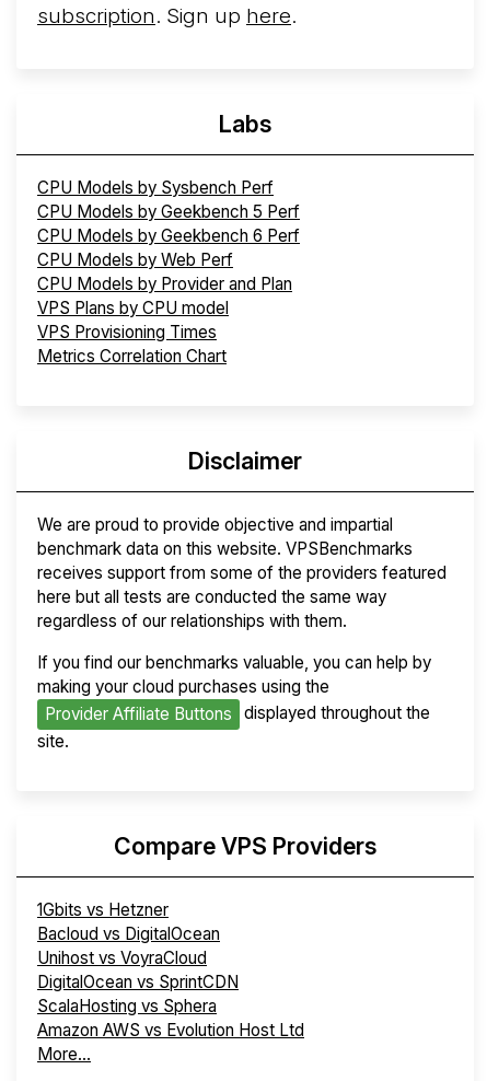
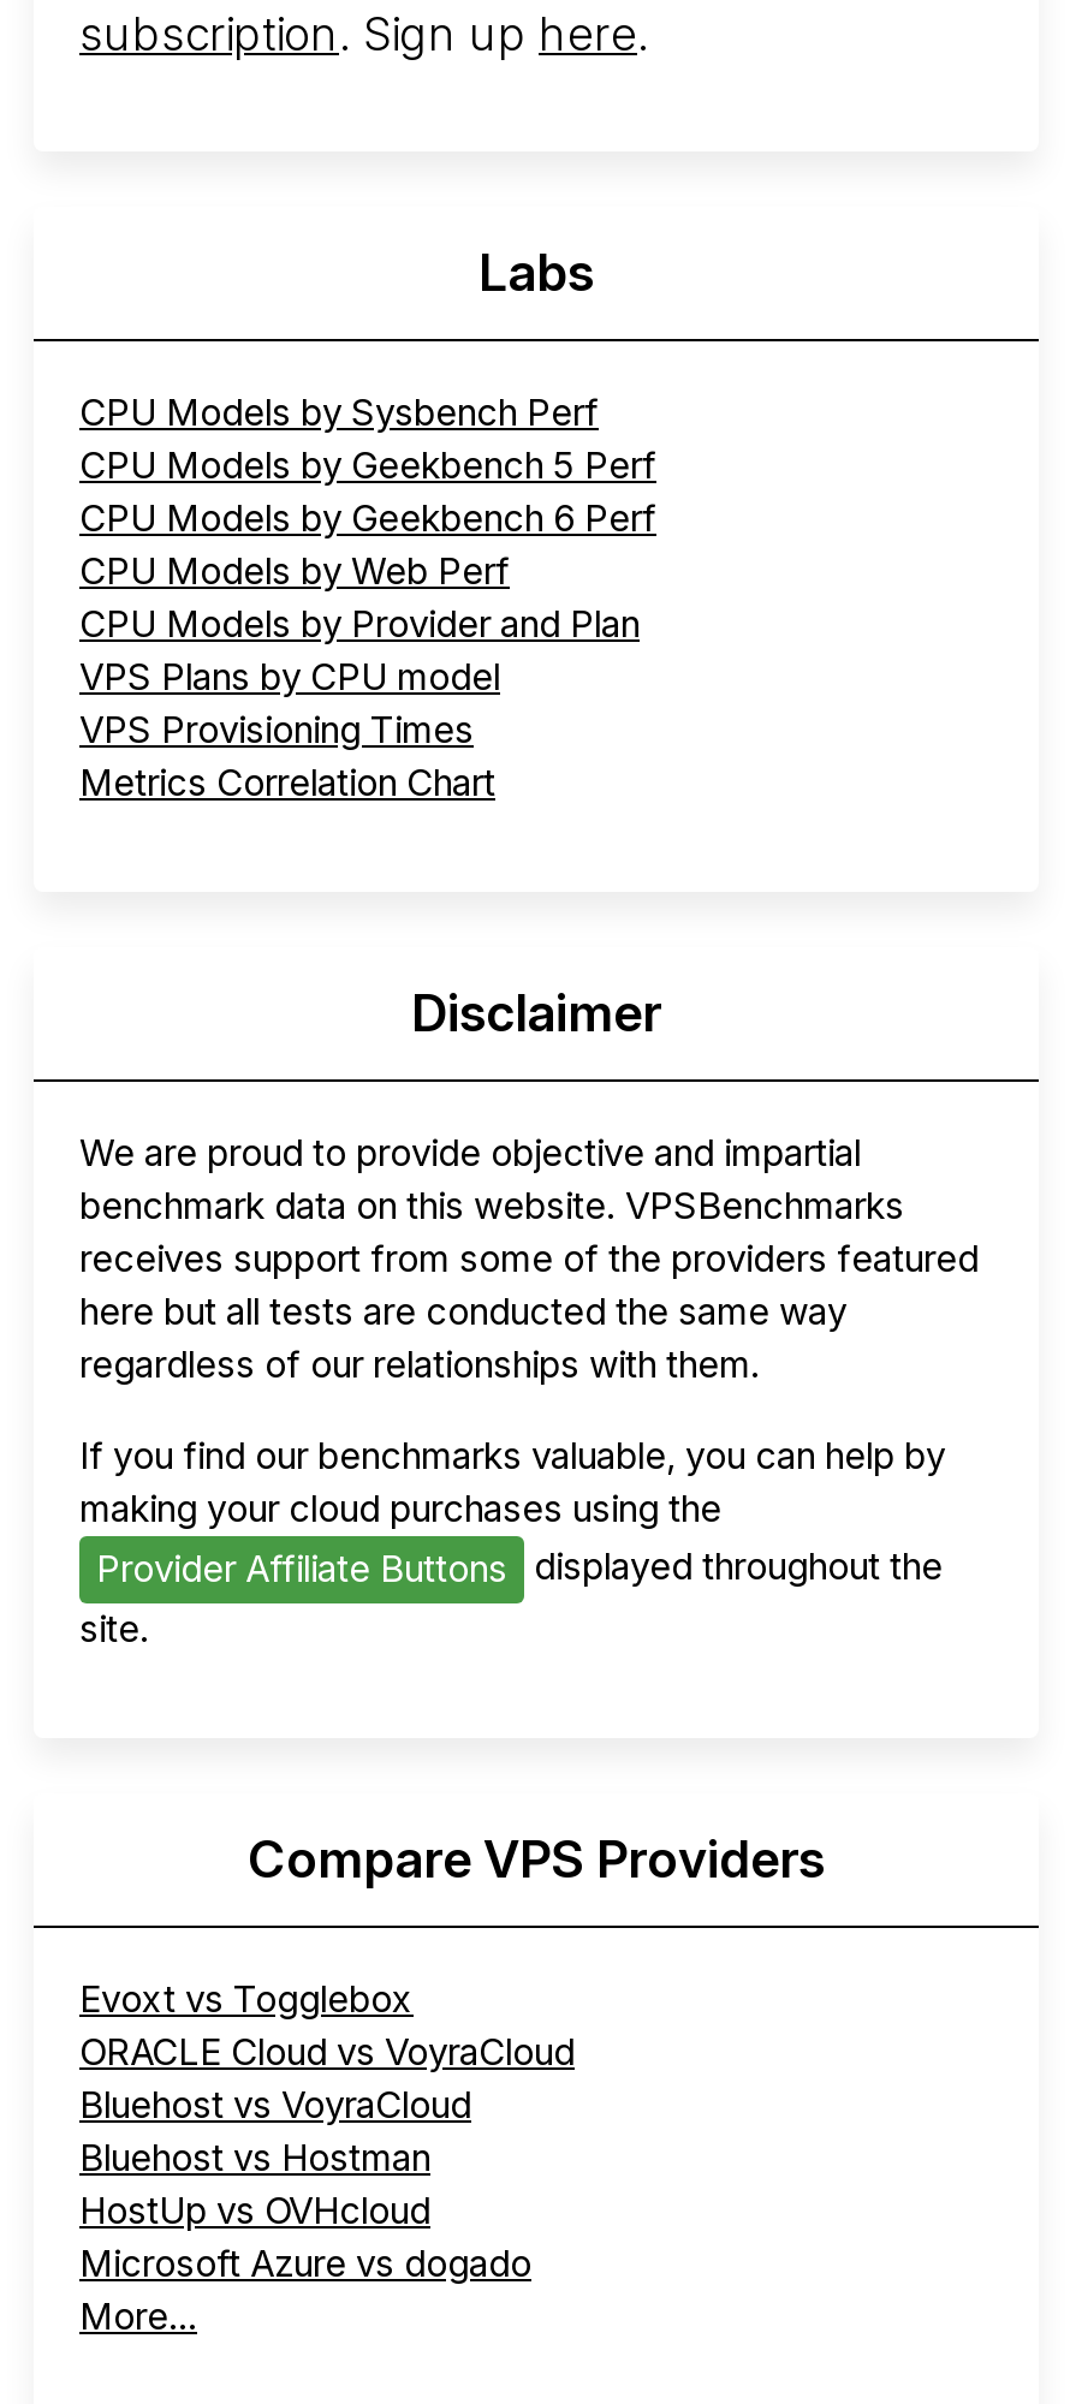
[37,899,304,1041] 1Gbits vs Hetzner | Bacloud vs DigitalOcean | Unihost vs VoyraCloud | DigitalOcean vs SprintCDN | ScalaHosting vs Sphera | Amazon AWS vs Evolution Host Ltd -> [79,1976,575,2286] Evoxt vs Togglebox | ORACLE Cloud vs VoyraCloud | Bluehost vs VoyraCloud | Bluehost vs Hostman | HostUp vs OVHcloud | Microsoft Azure vs dogado

